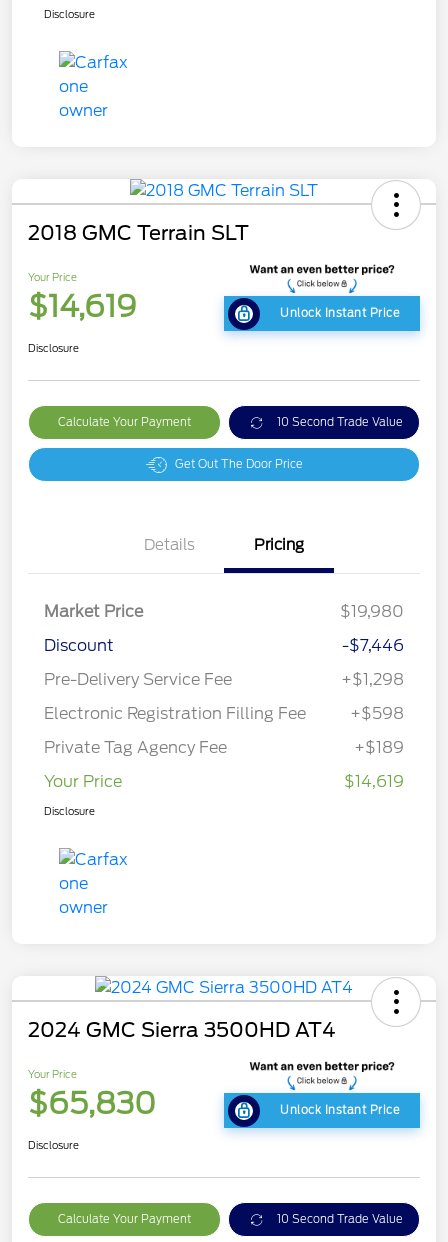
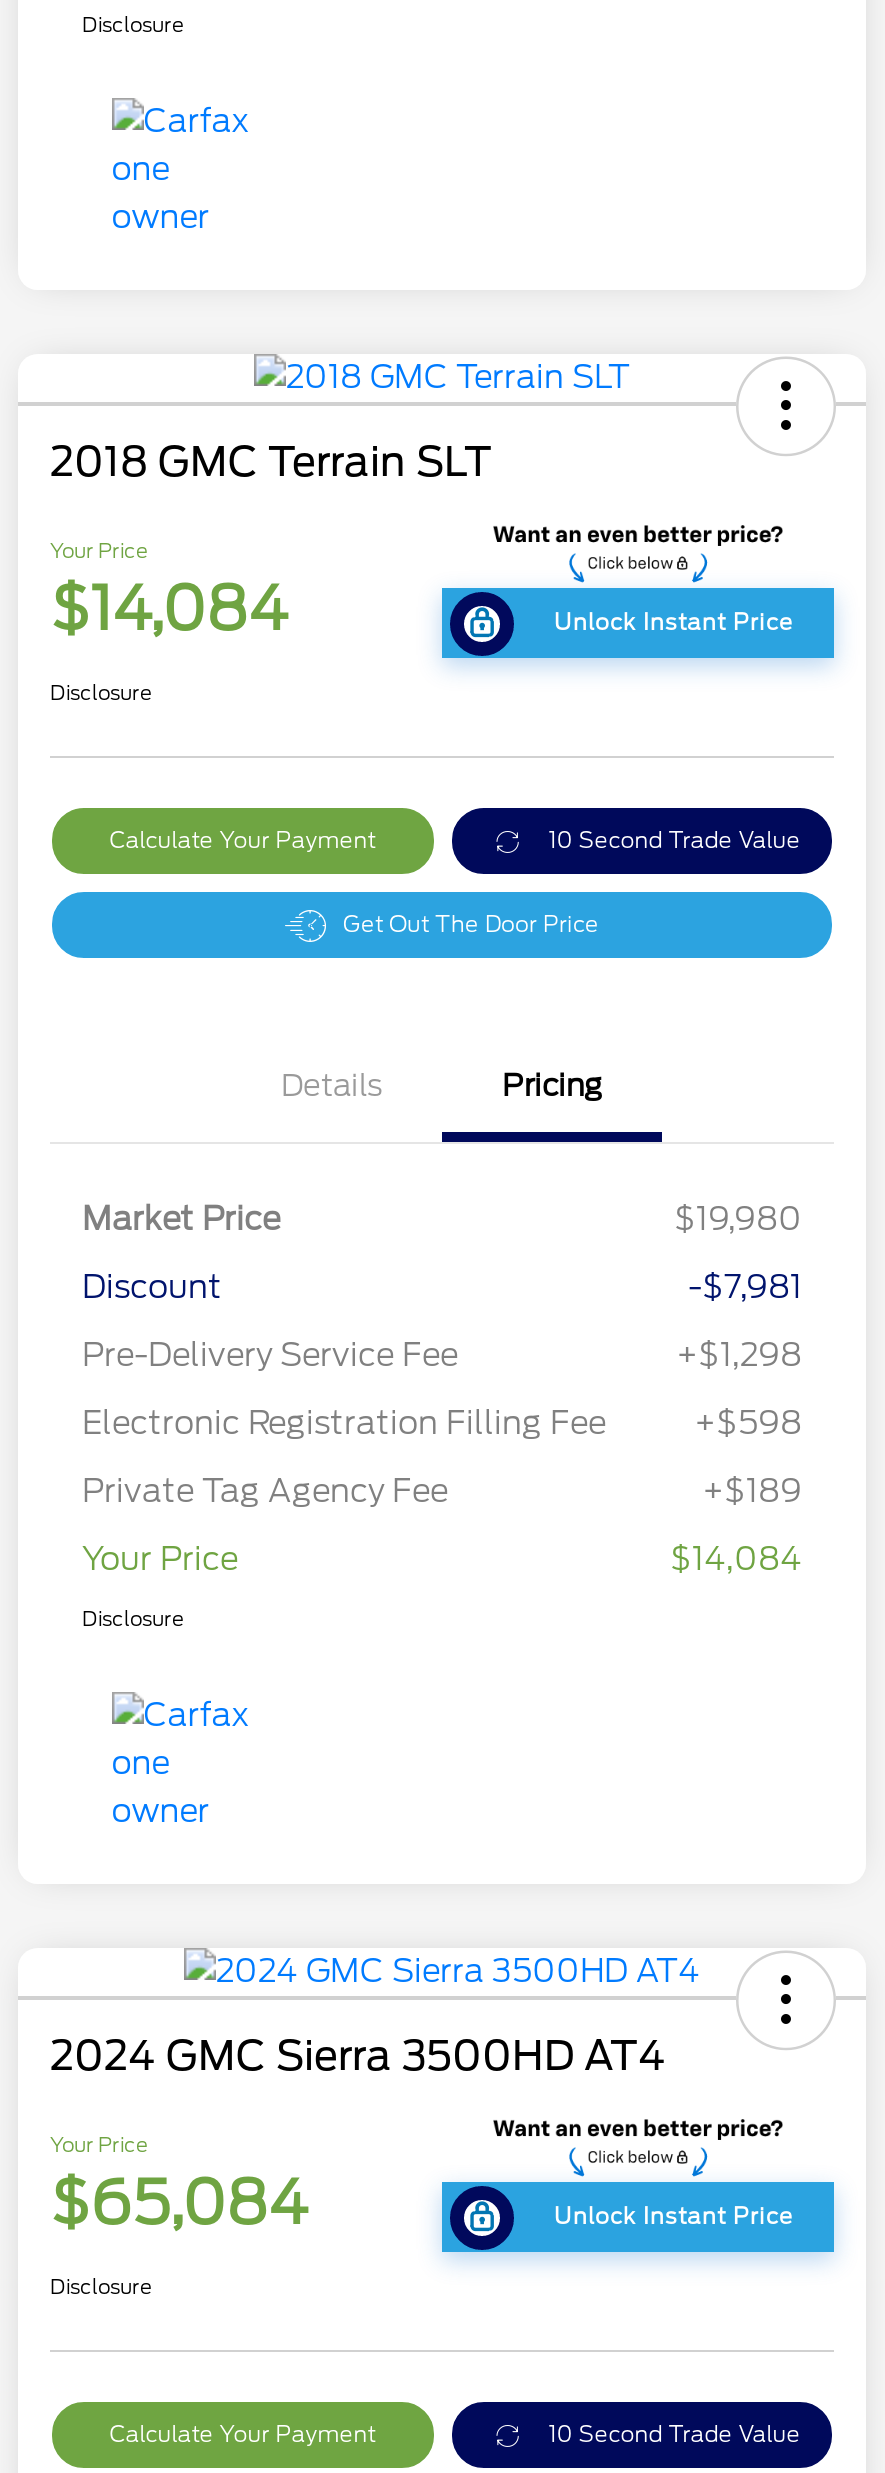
[28,288,137,324] $14,619 -> [50,572,288,644] $14,084
[342,636,404,655] -$7,446 -> [688,1268,802,1306] -$7,981
[344,772,404,791] $14,619 -> [670,1540,802,1578] $14,084
[28,1085,156,1121] $65,830 -> [50,2166,308,2238] $65,084

